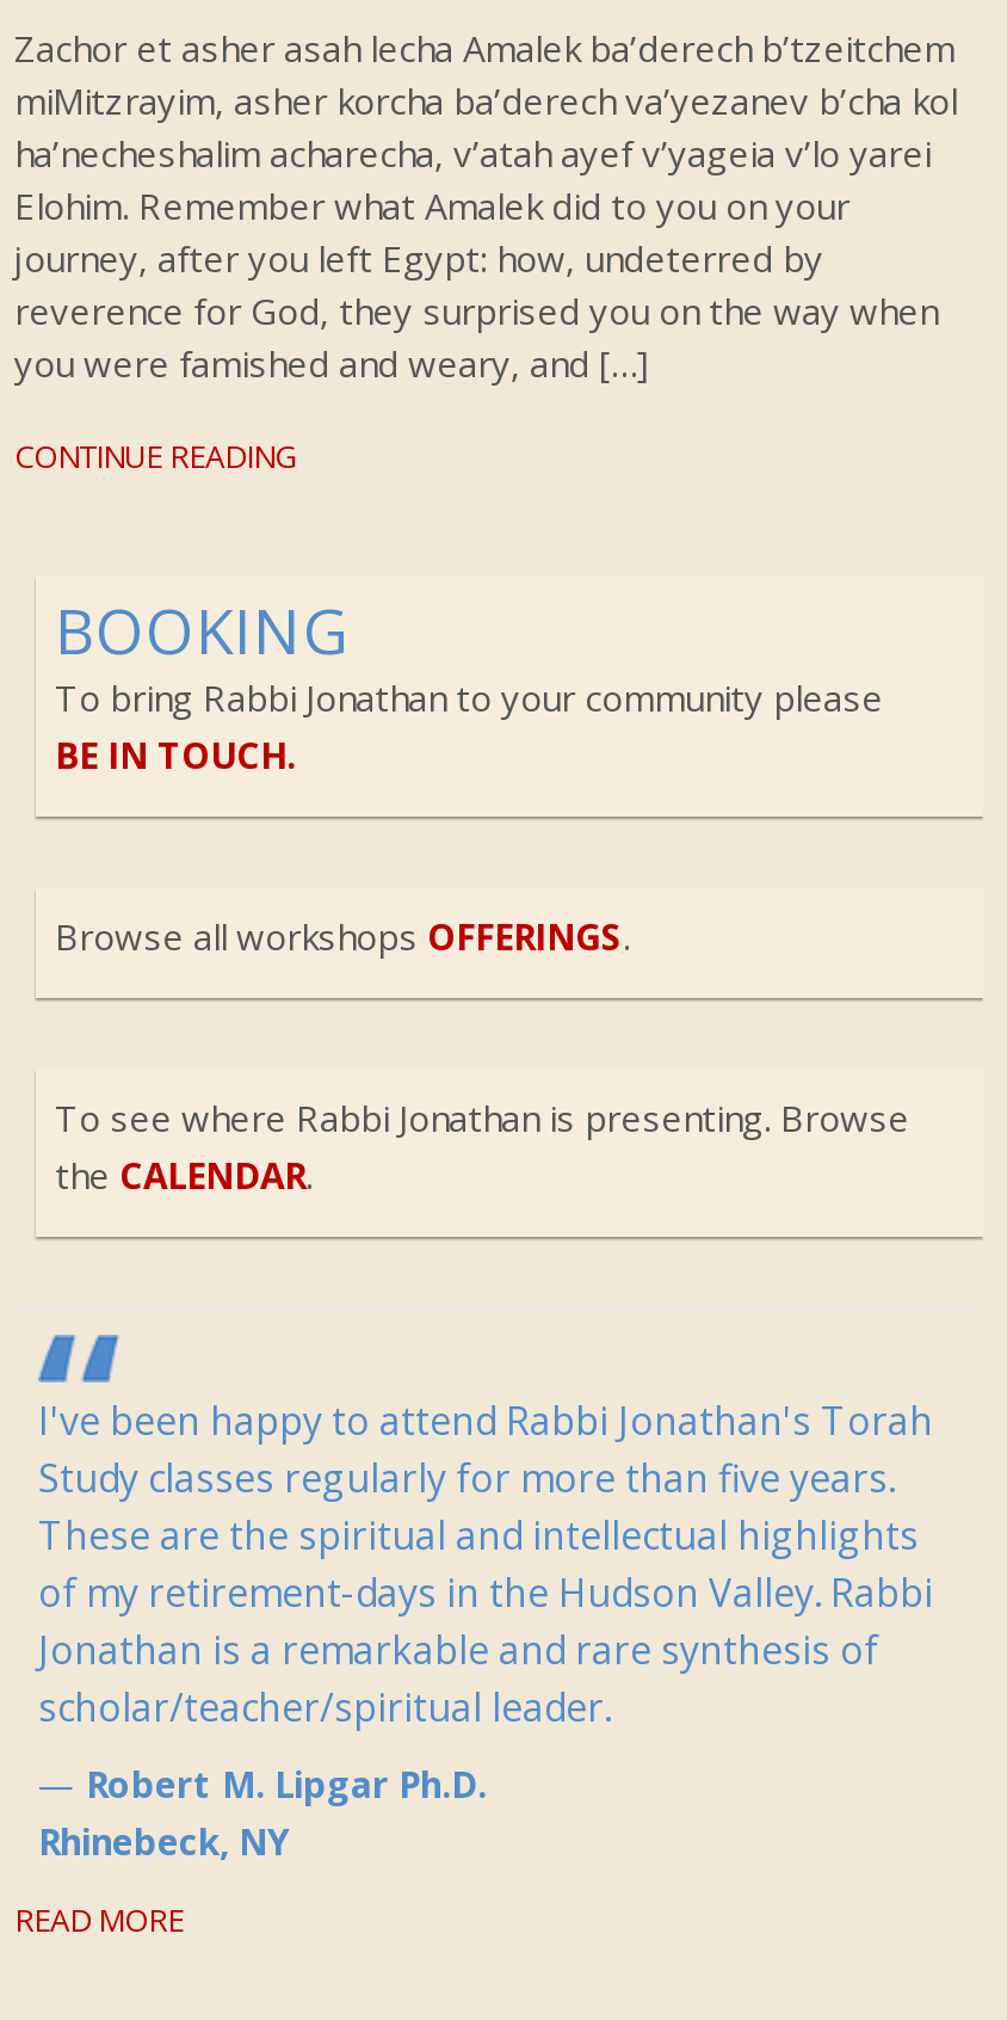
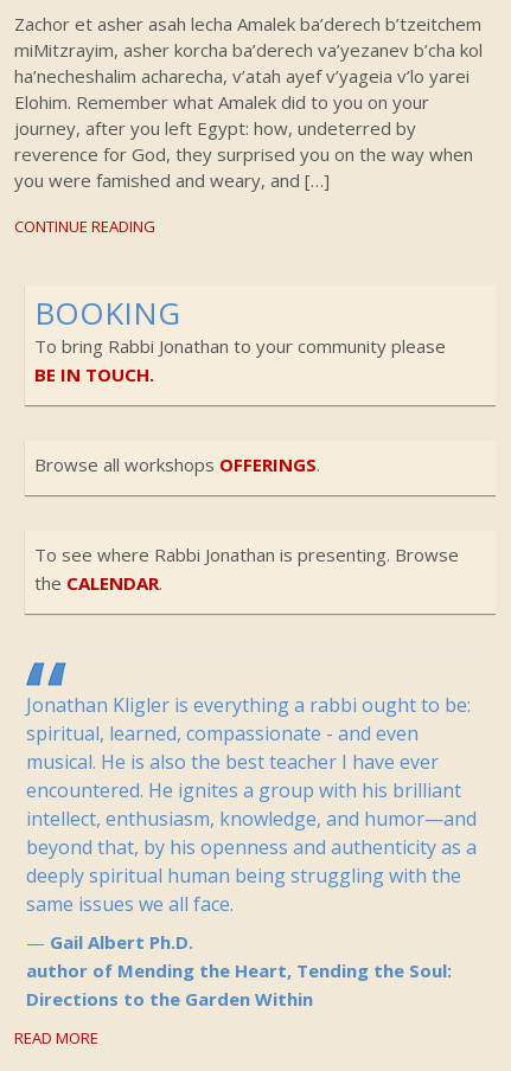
[38,1394,933,1733] I've been happy to attend Rabbi Jonathan's Torah | Study classes regularly for more than five years. | These are the spiritual and intellectual highlights | of my retirement-days in the Hudson Valley. Rabbi | Jonathan is a remarkable and rare synthesis of | scholar/teacher/spiritual leader. -> [26,692,477,917] Jonathan Kligler is everything a rabbi ought to be: | spiritual, learned, compassionate - and even | musical. He is also the best teacher I have ever | encountered. He ignites a group with his brilliant | intellect, enthusiasm, knowledge, and humor—and | beyond that, by his openness and authenticity as a | deeply spiritual human being struggling with the | same issues we all face.
[38,1759,487,1864] Robert M. Lipgar Ph.D. | Rhinebeck, NY -> [26,930,452,1010] Gail Albert Ph.D. | author of Mending the Heart, Tending the Soul: | Directions to the Garden Within

